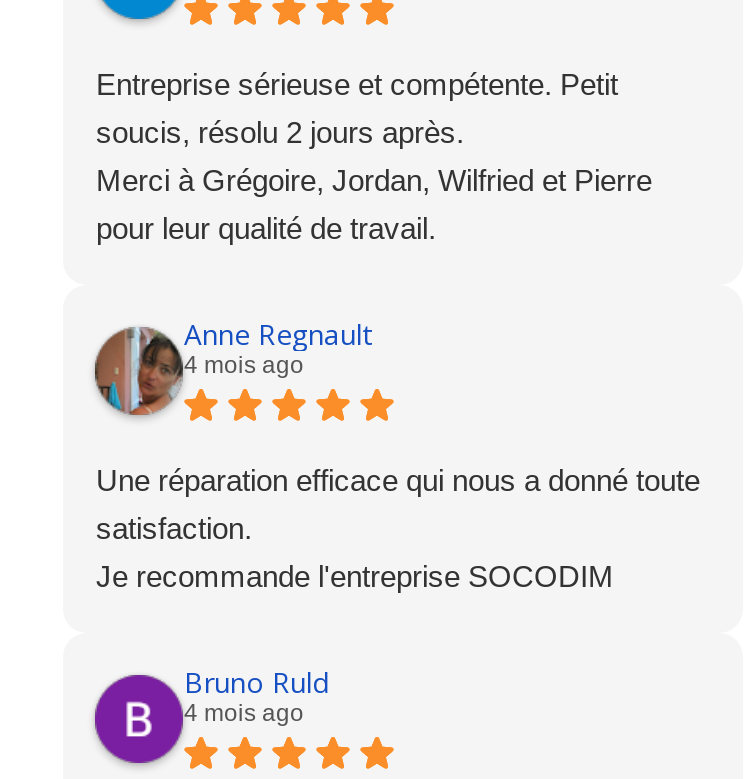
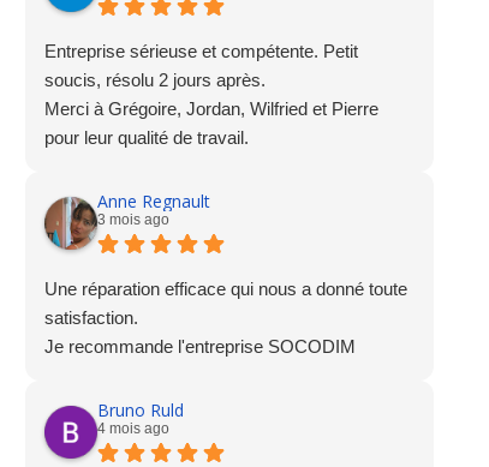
[184,352,304,380] 4 mois ago -> [98,211,170,228] 3 mois ago

